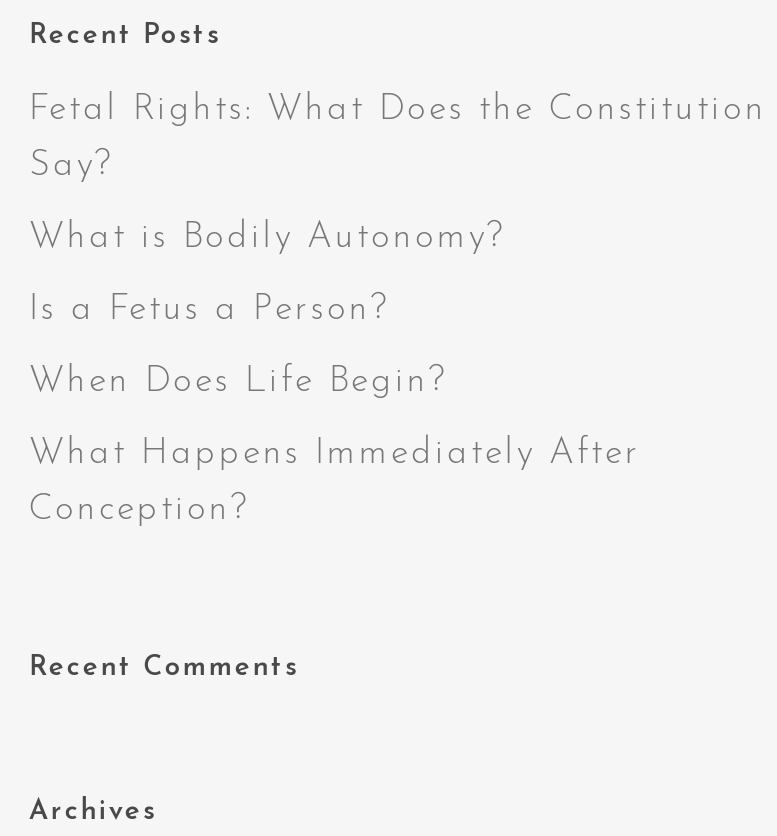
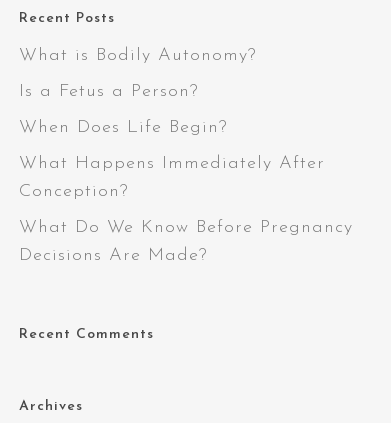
[29,91,767,185] Fetal Rights: What Does the Constitution | Say? -> none
moved [29,219,641,529] -> [19,46,325,201]: What is Bodily Autonomy? | Is a Fetus a Person? | When Does Life Begin? | What Happens Immediately After | Conception?
none -> [19,218,353,265] What Do We Know Before Pregnancy | Decisions Are Made?

